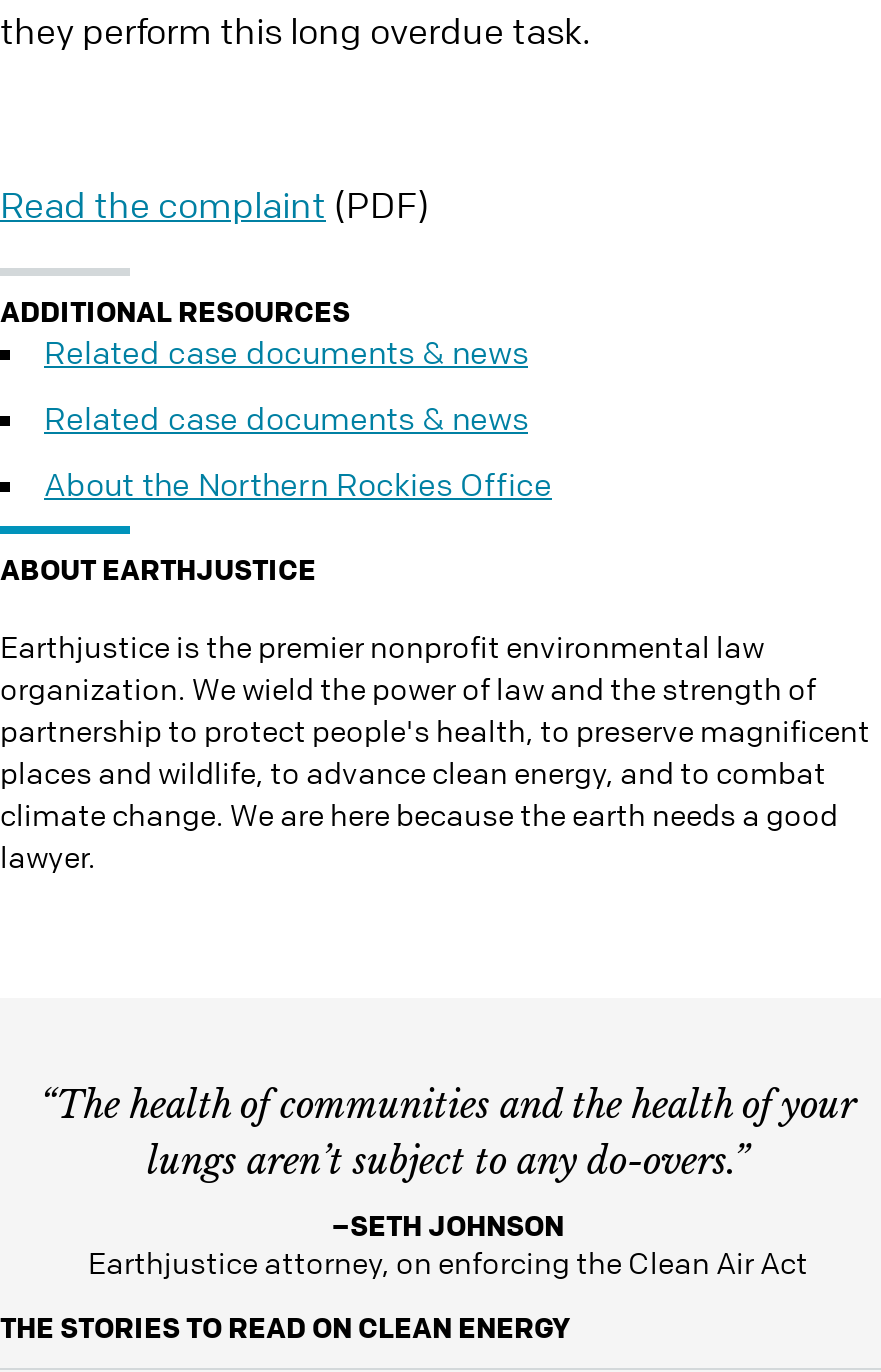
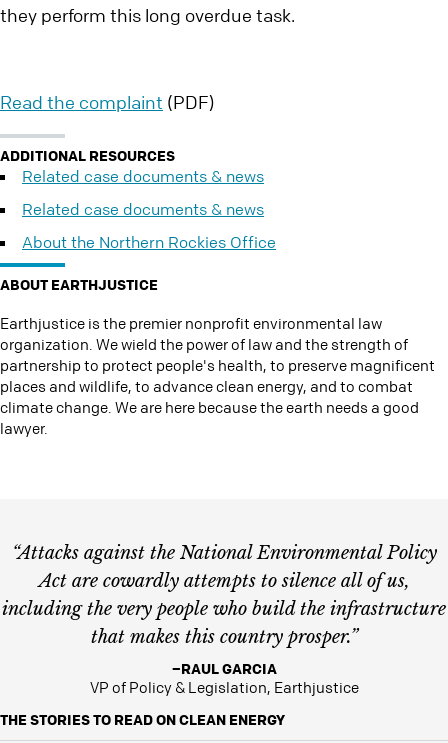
[40,1084,856,1184] “The health of communities and the health of your | lungs aren’t subject to any do-overs.” -> [2,542,446,648] “Attacks against the National Environmental Policy | Act are cowardly attempts to silence all of us, | including the very people who build the infrastructure | that makes this country prosper.”
[88,1206,808,1282] –SETH JOHNSON | Earthjustice attorney, on enforcing the Clean Air Act -> [89,659,358,697] –RAUL GARCIA | VP of Policy & Legislation, Earthjustice

